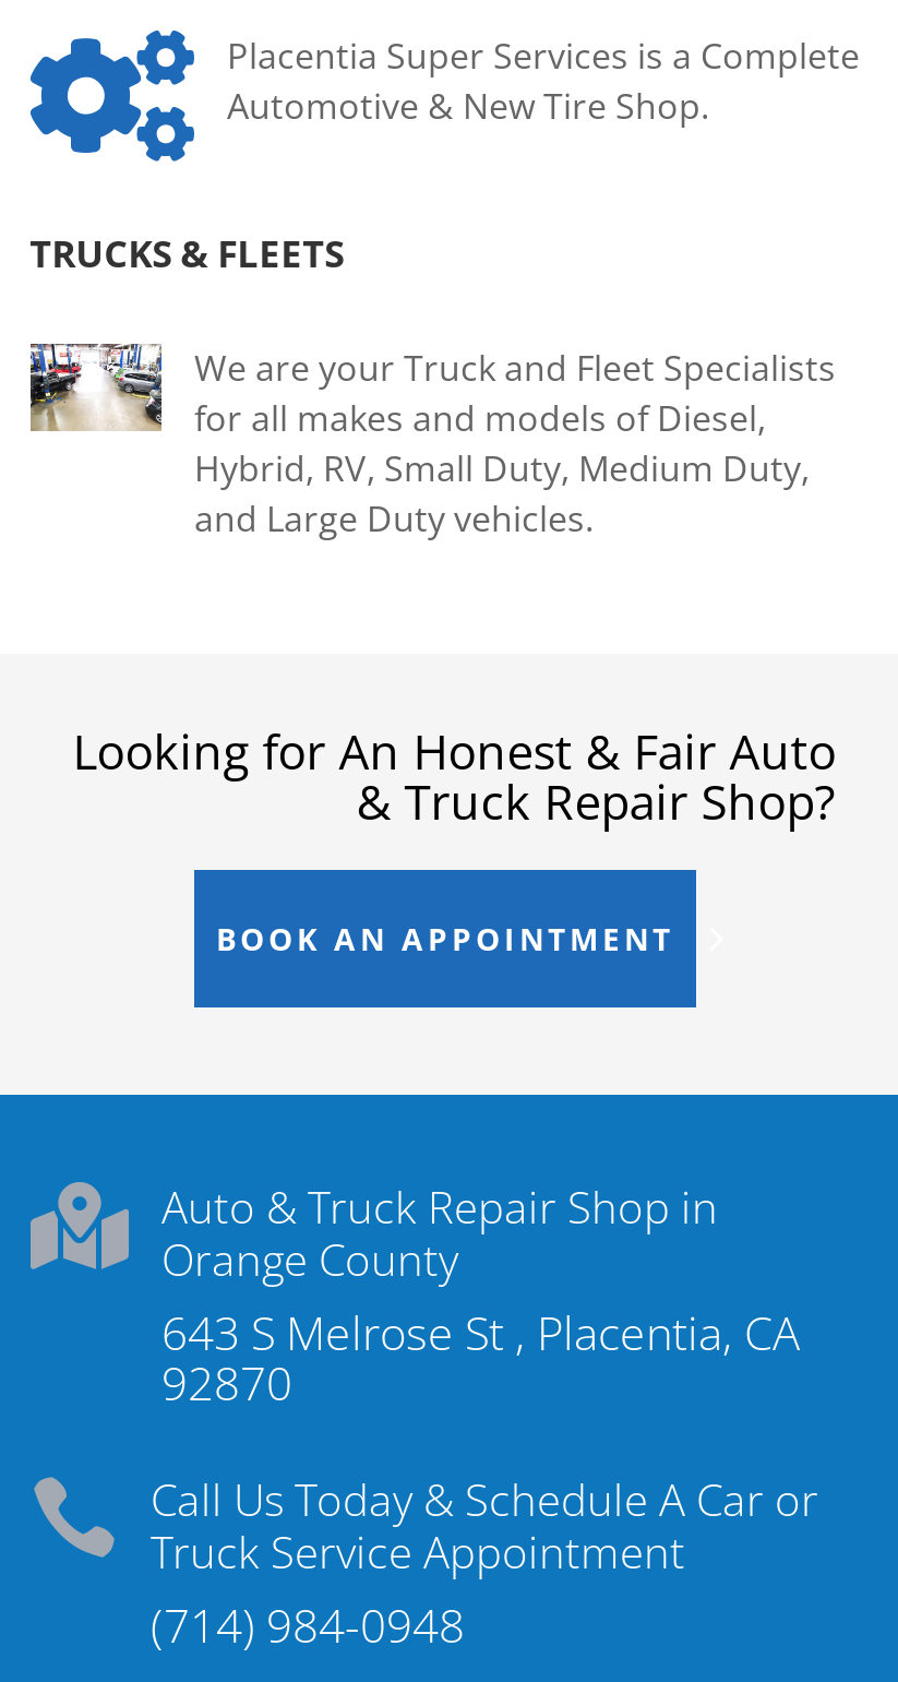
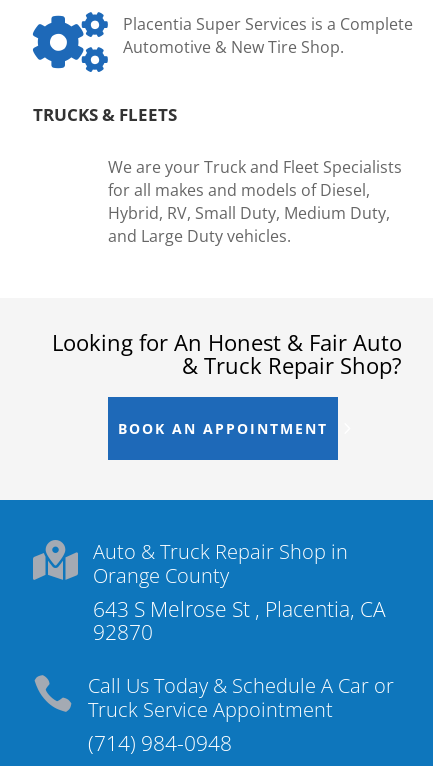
[28,341,164,432] [image] -> none

